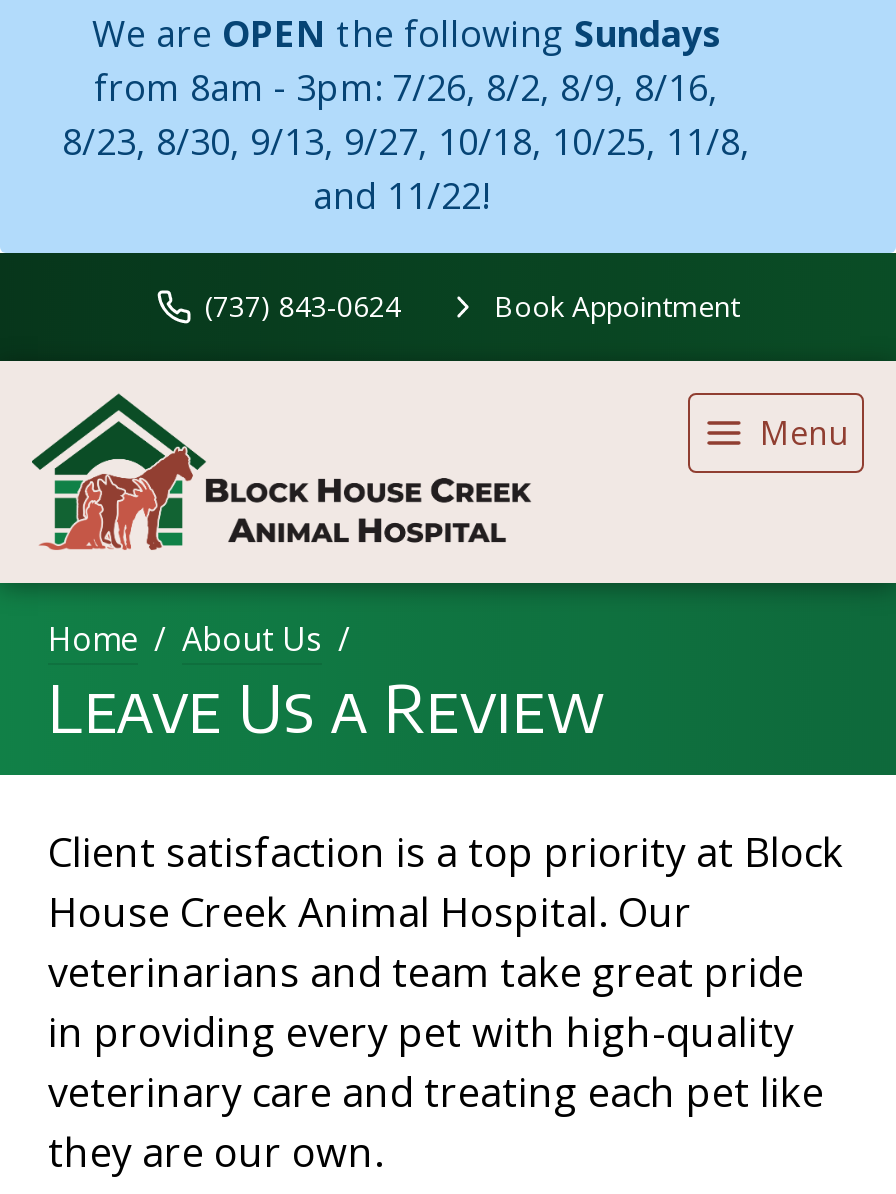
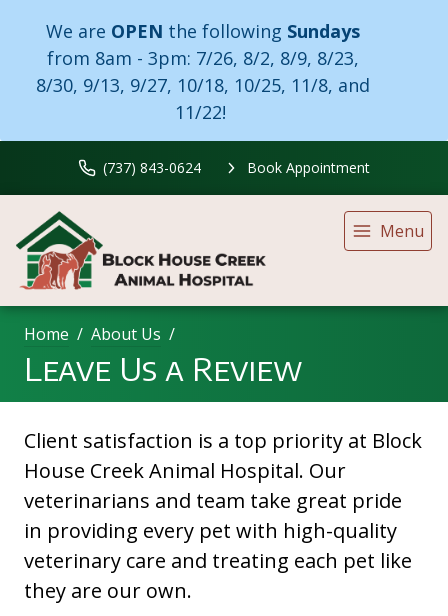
[62,64,750,220] from 8am - 3pm: 7/26, 8/2, 8/9, 8/16, | 8/23, 8/30, 9/13, 9/27, 10/18, 10/25, 11/8, | and 11/22! -> [36,46,370,124] from 8am - 3pm: 7/26, 8/2, 8/9, 8/23, | 8/30, 9/13, 9/27, 10/18, 10/25, 11/8, and | 11/22!

